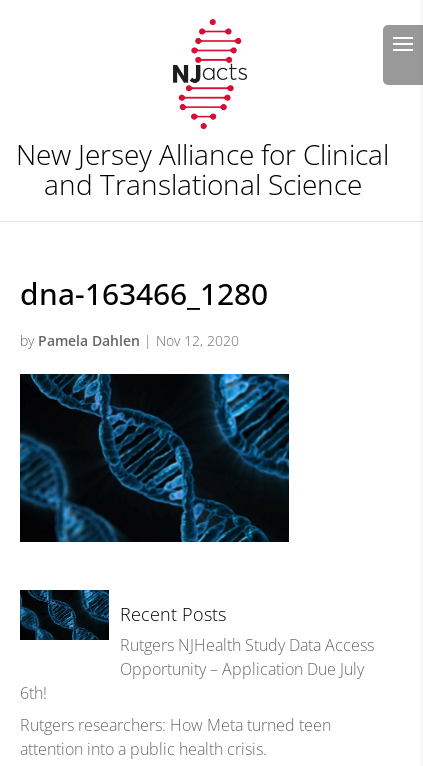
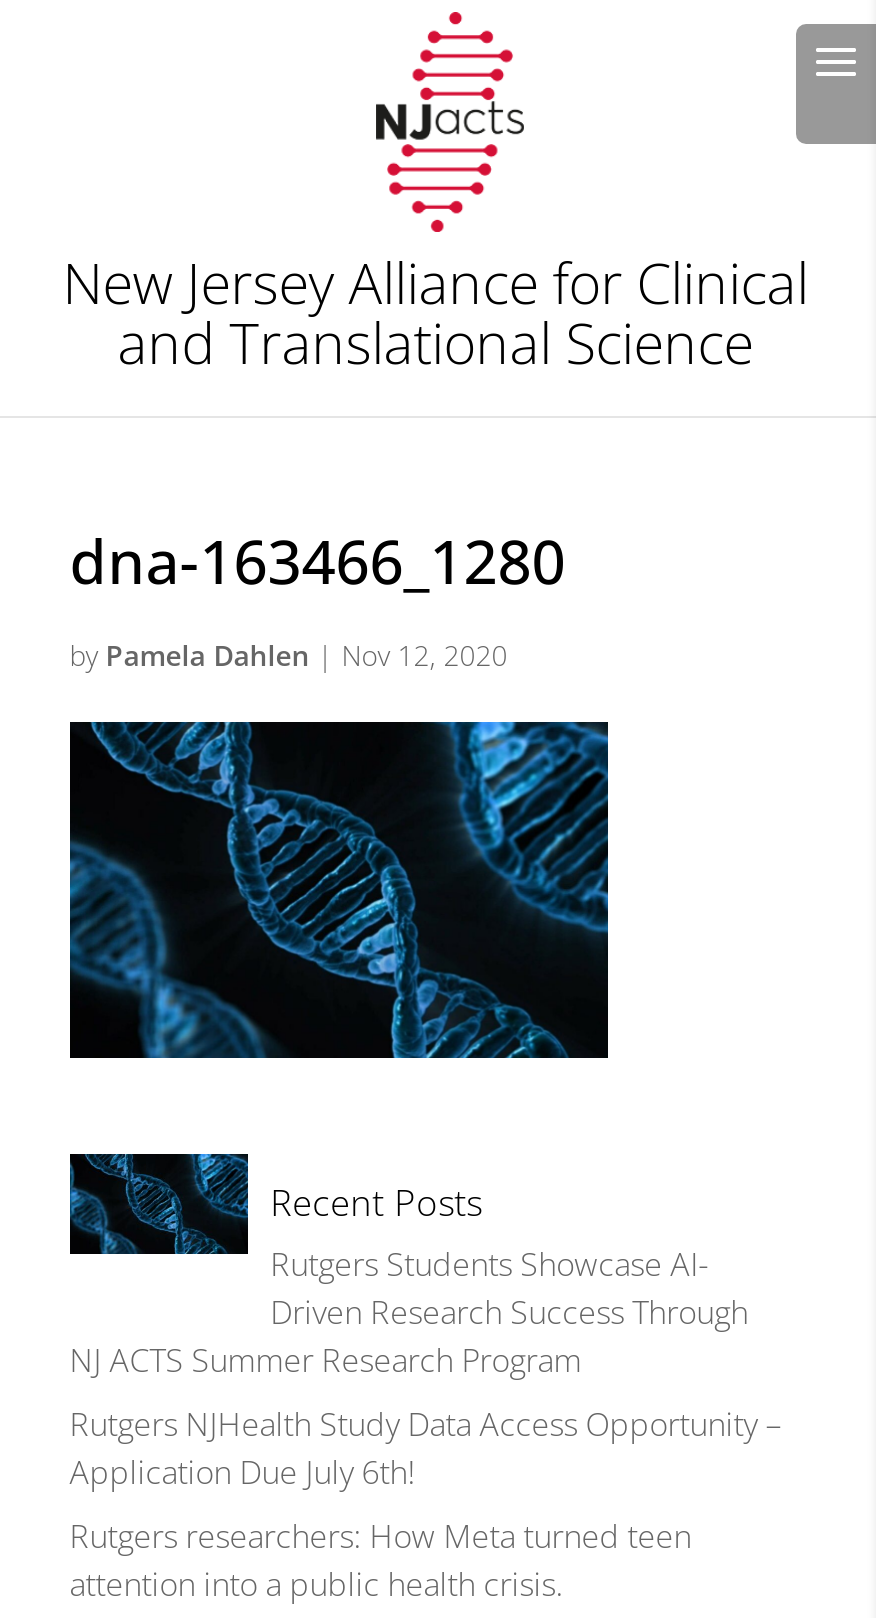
[20,634,374,704] Rutgers NJHealth Study Data Access | Opportunity – Application Due July | 6th! -> [70,1242,782,1494] Rutgers Students Showcase AI- | Driven Research Success Through | NJ ACTS Summer Research Program | Rutgers NJHealth Study Data Access Opportunity – | Application Due July 6th!

